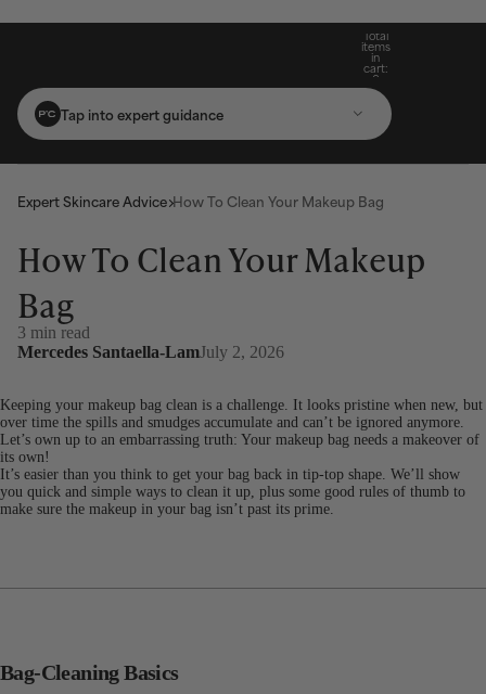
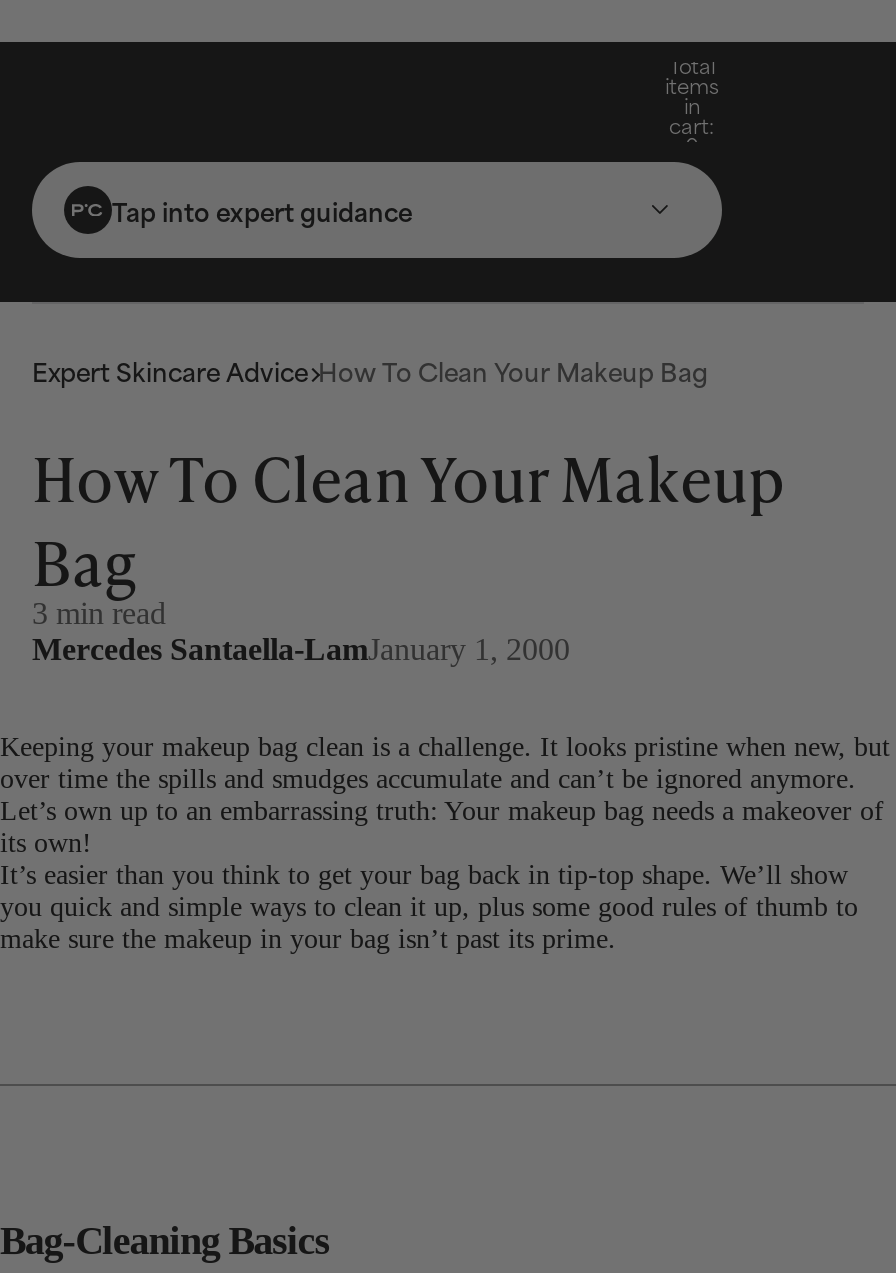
[17,343,284,361] Mercedes Santaella-LamJuly 2, 2026 -> [32,632,570,666] Mercedes Santaella-LamJanuary 1, 2000

